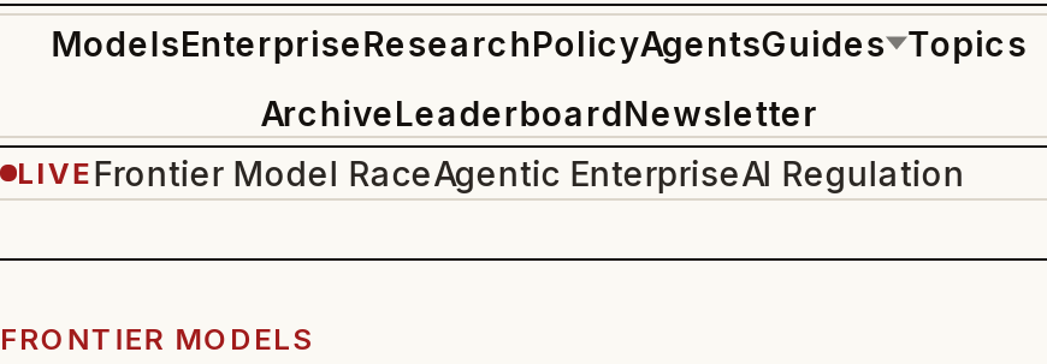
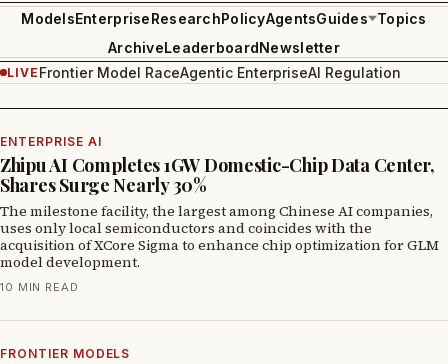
none -> [0,134,439,294] ENTERPRISE AI | Zhipu AI Completes 1GW Domestic-Chip Data Center, | Shares Surge Nearly 30% | The milestone facility, the largest among Chinese AI companies, | uses only local semiconductors and coincides with the | acquisition of XCore Sigma to enhance chip optimization for GLM | model development. | 10 MIN READ

